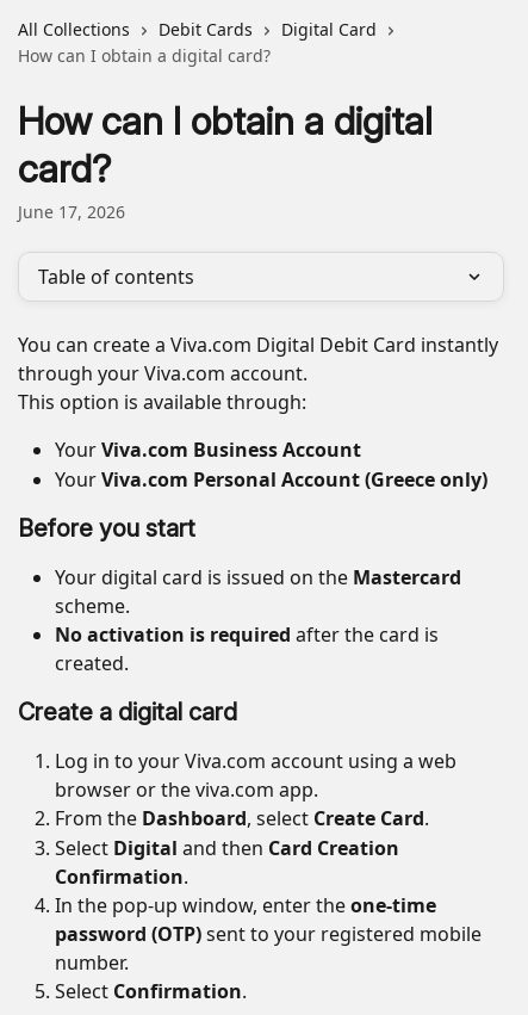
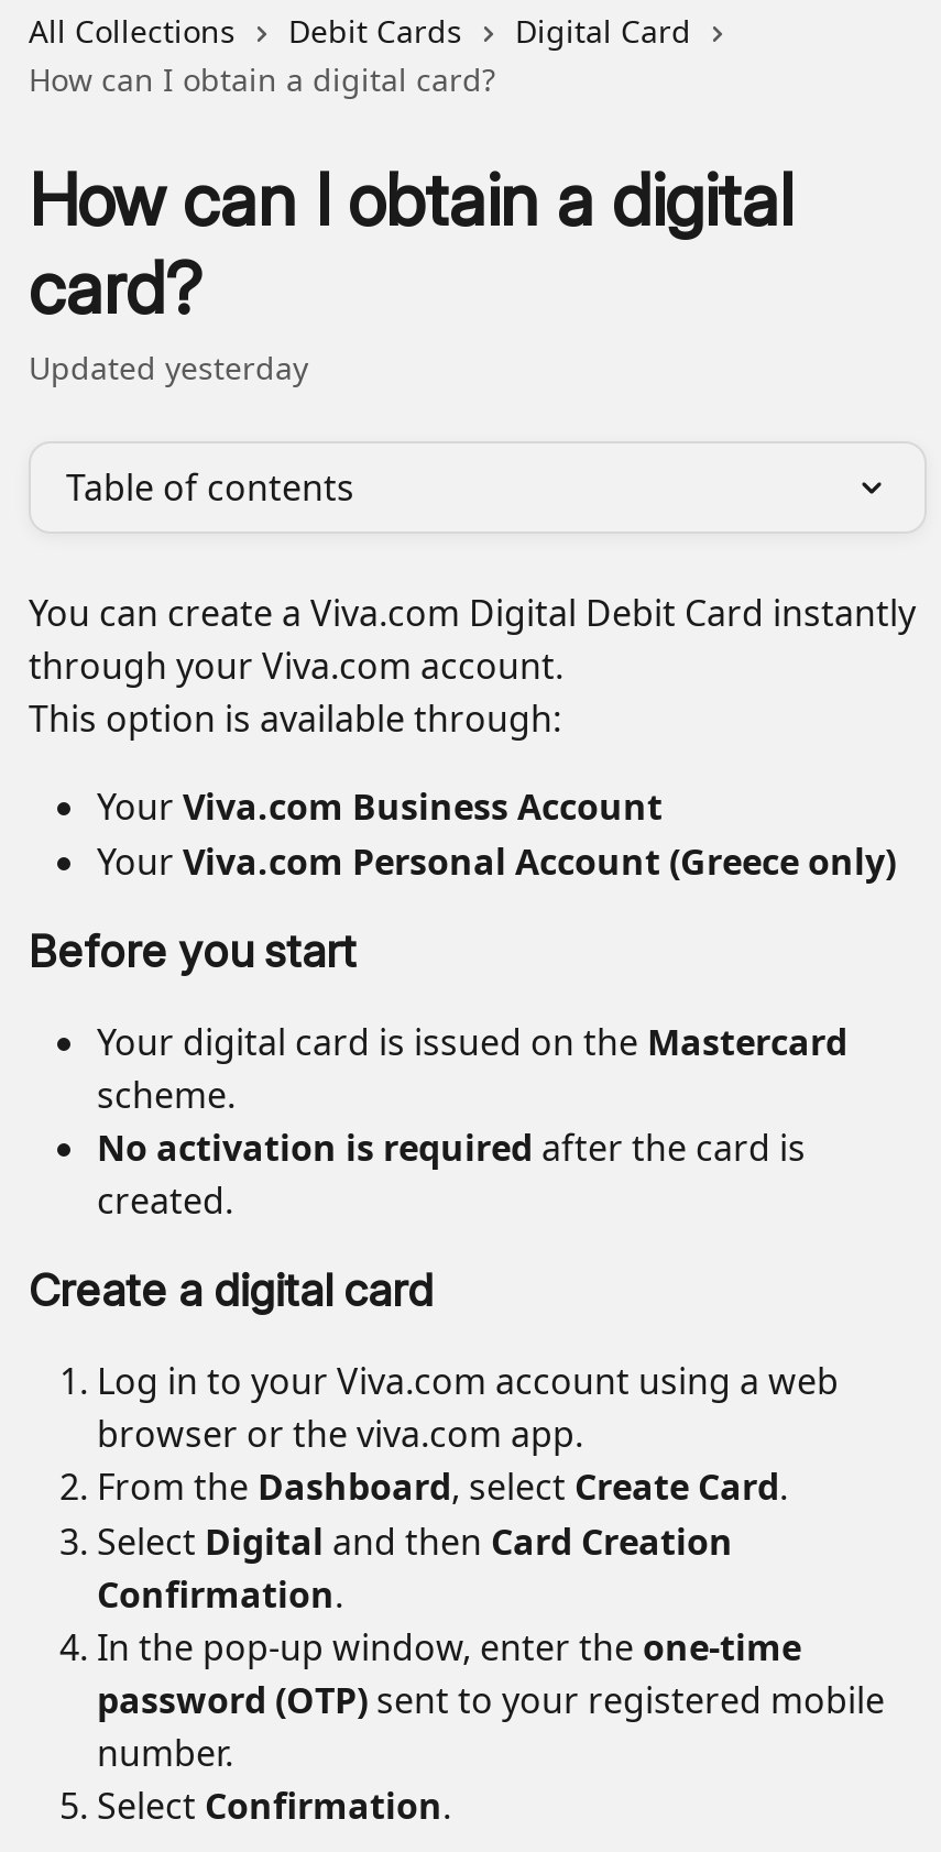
[18,200,125,223] June 17, 2026 -> [29,347,308,388] Updated yesterday

